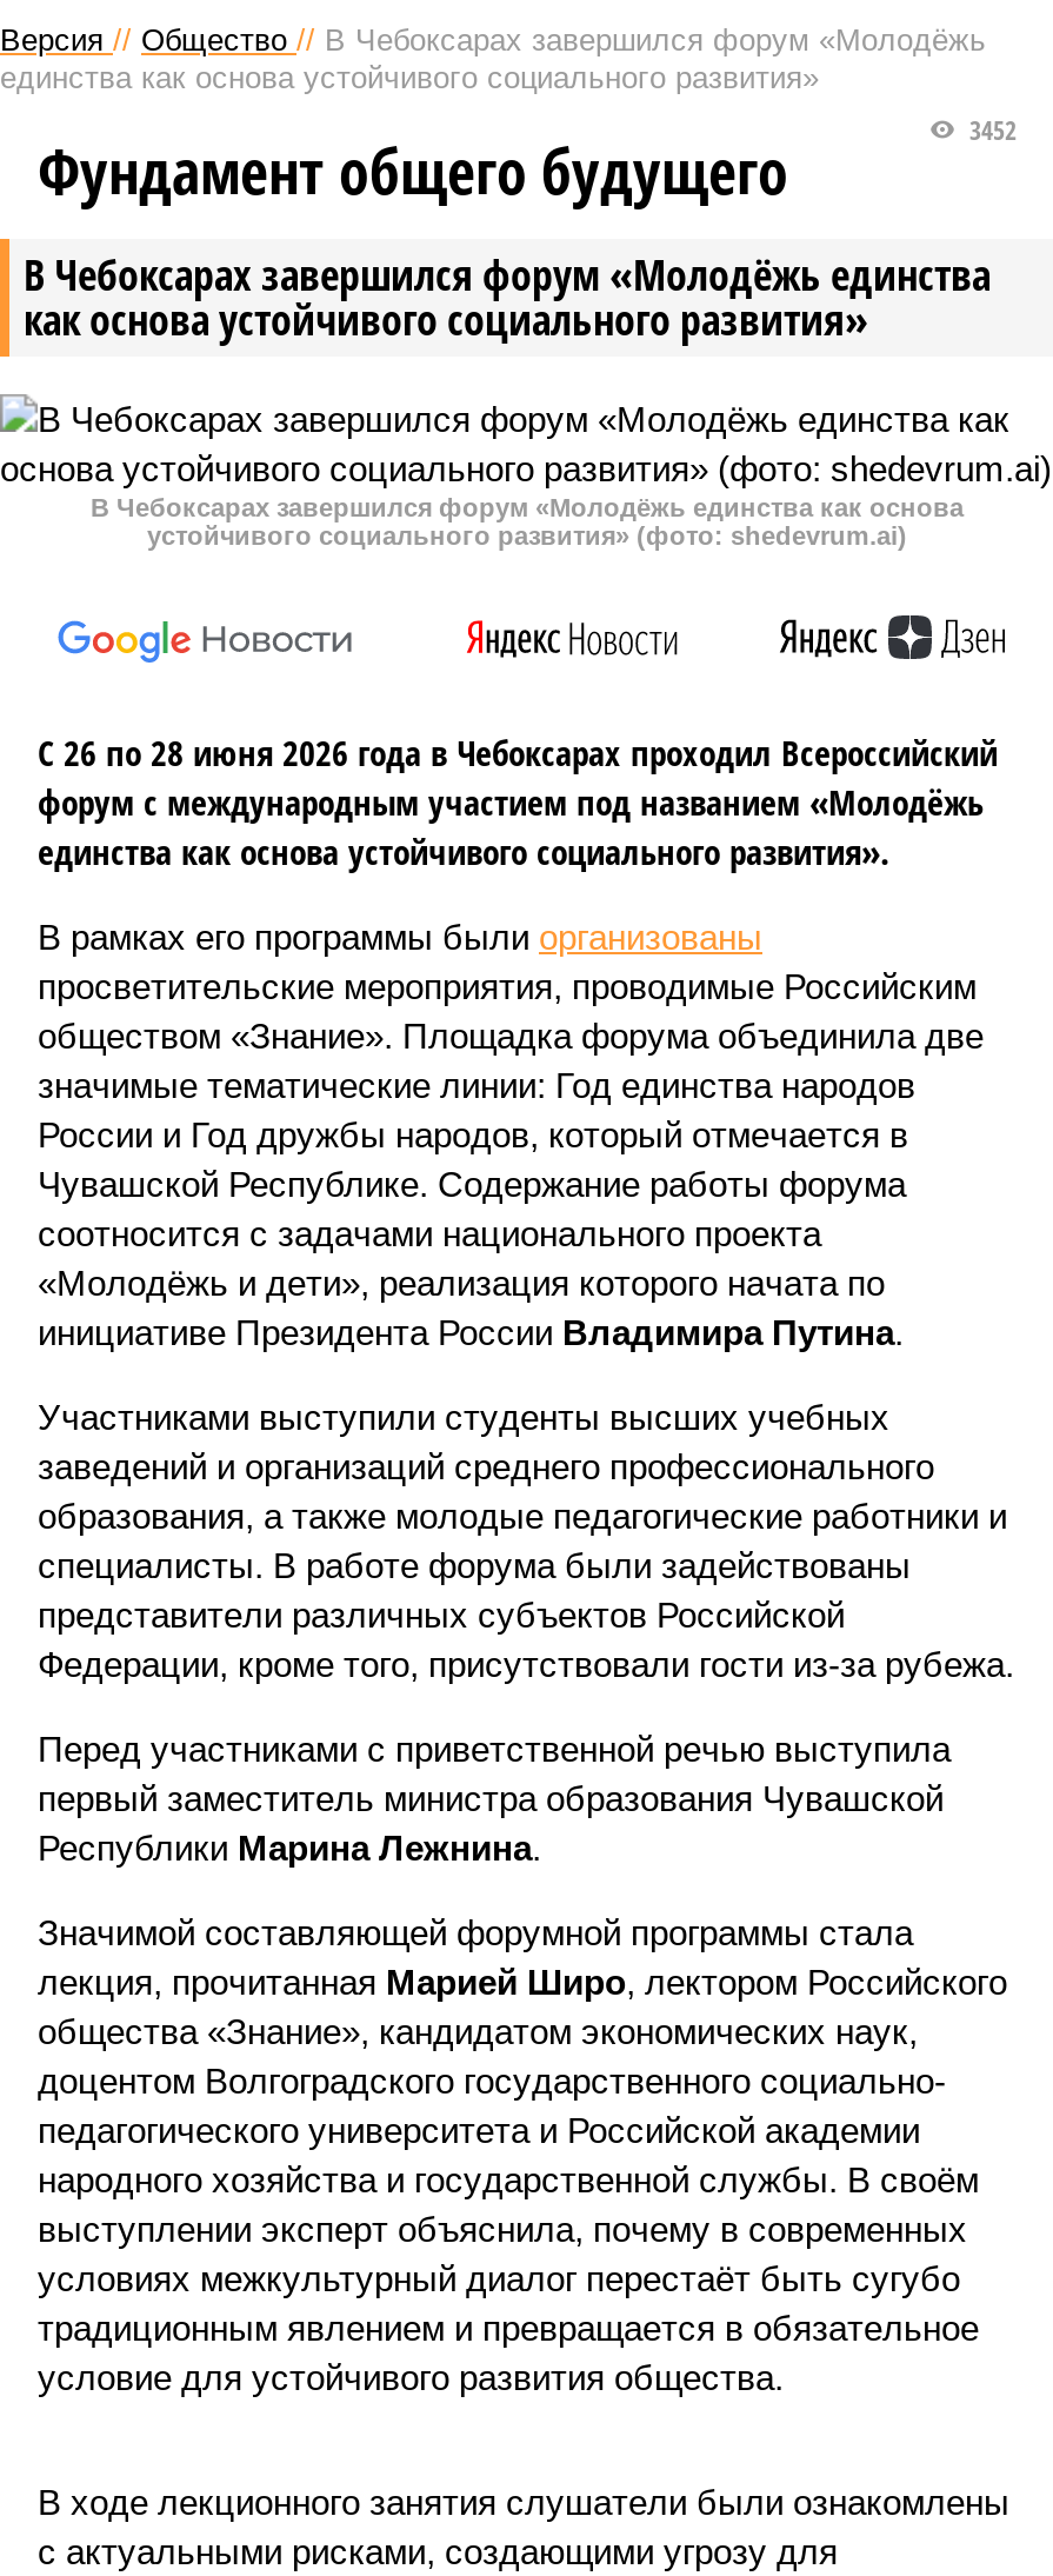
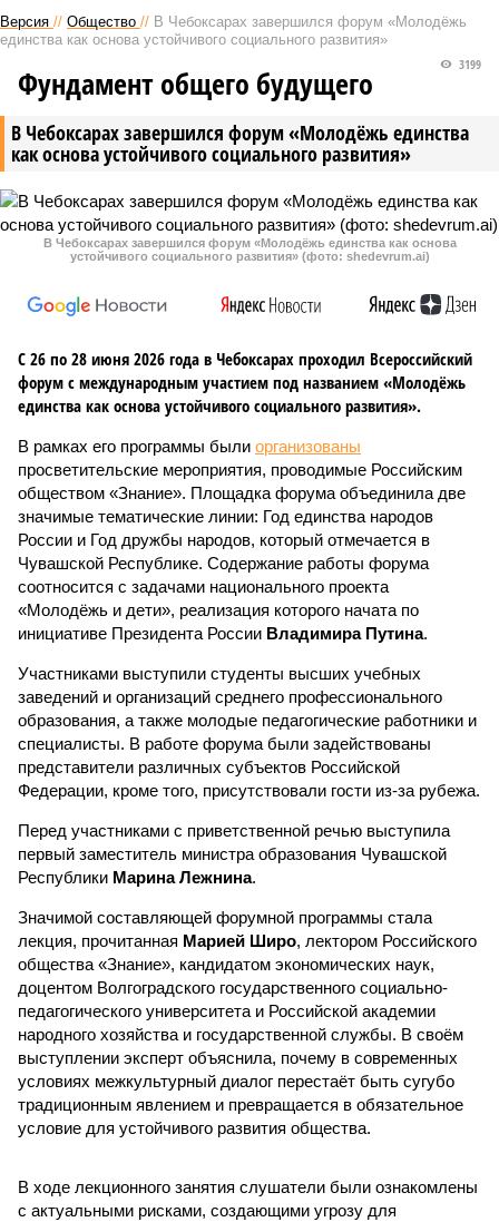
[962,112,1017,147] 3452 -> [456,56,481,72] 3199

